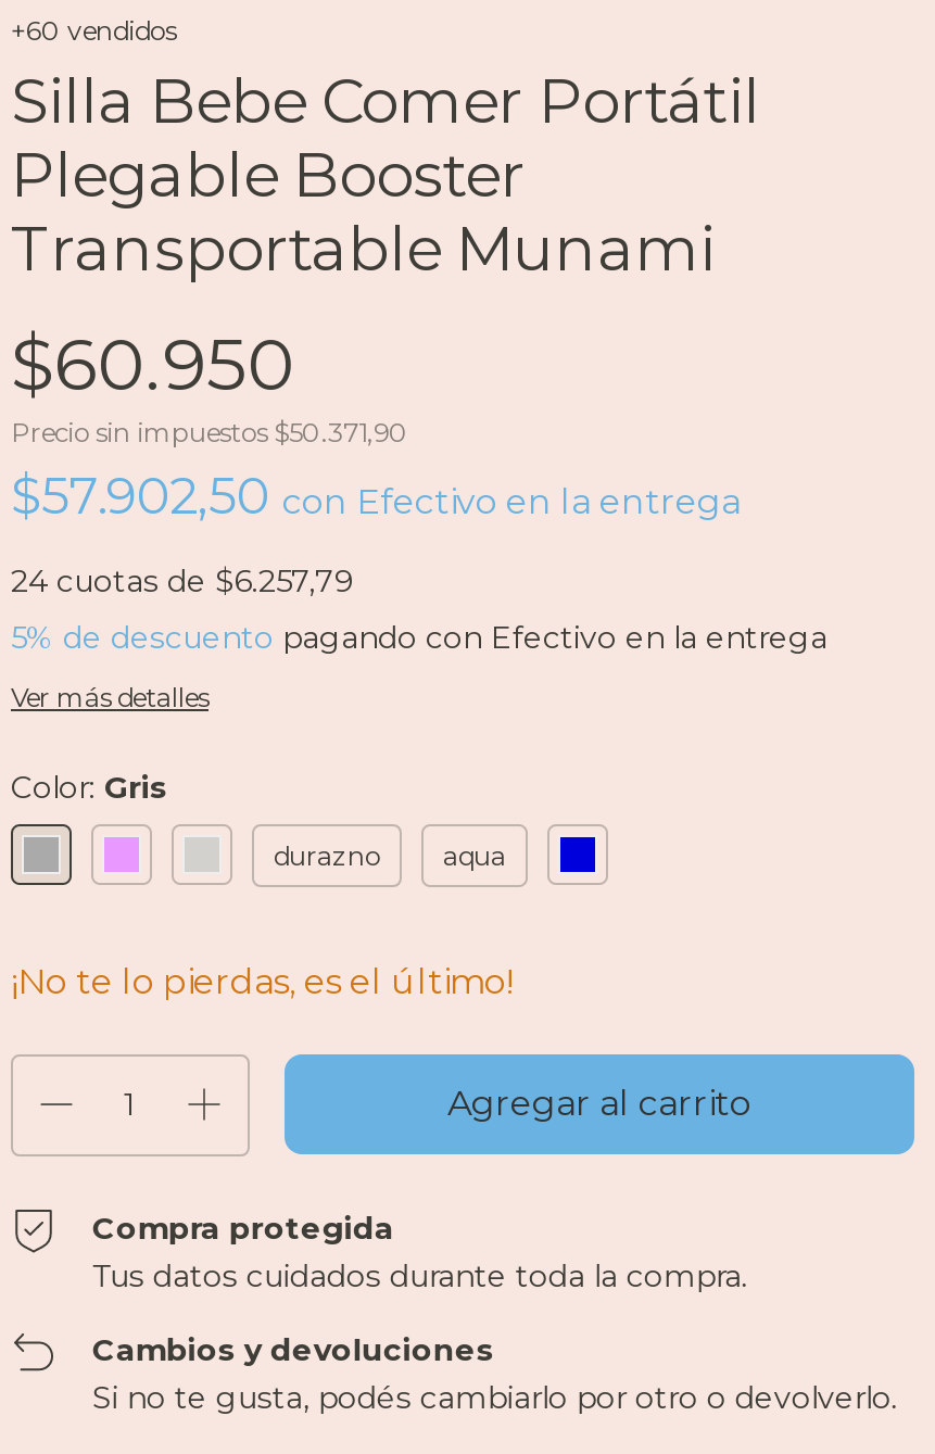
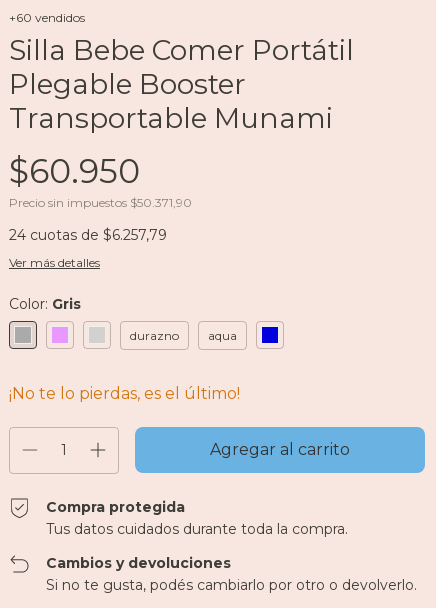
[11,466,741,526] $57.902,50 con Efectivo en la entrega -> none
[11,618,827,657] 5% de descuento pagando con Efectivo en la entrega -> none

